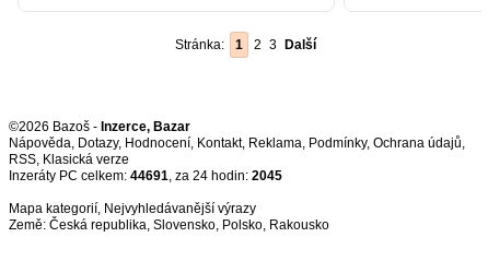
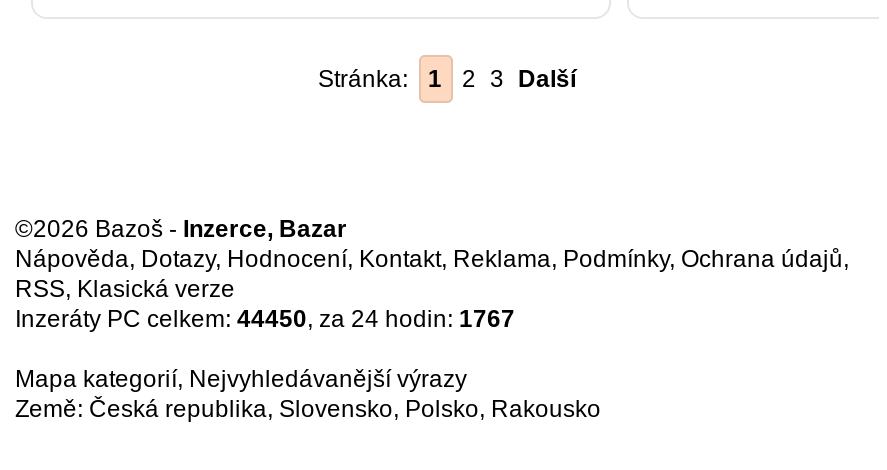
[9,168,282,183] Inzeráty PC celkem: 44691, za 24 hodin: 2045 -> [15,305,515,333] Inzeráty PC celkem: 44450, za 24 hodin: 1767

